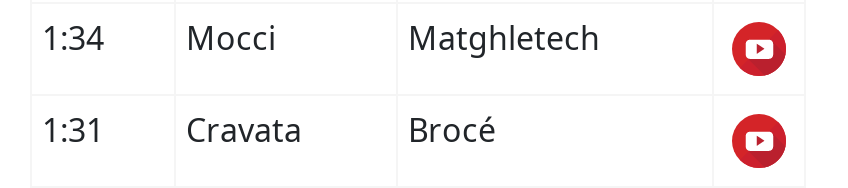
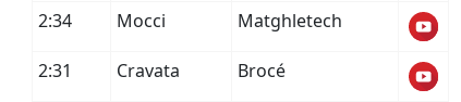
[42,16,276,60] 1:34 Mocci -> [38,9,166,33] 2:34 Mocci
[42,108,302,152] 1:31 Cravata -> [38,59,180,82] 2:31 Cravata

